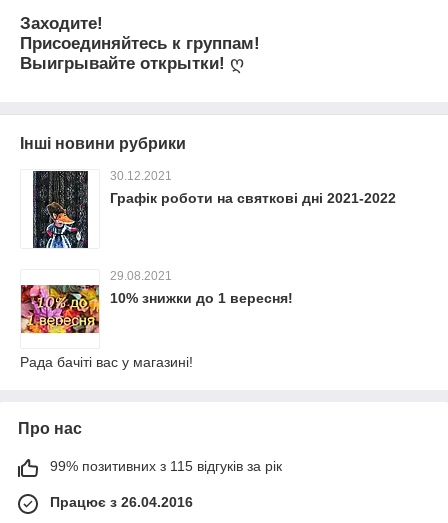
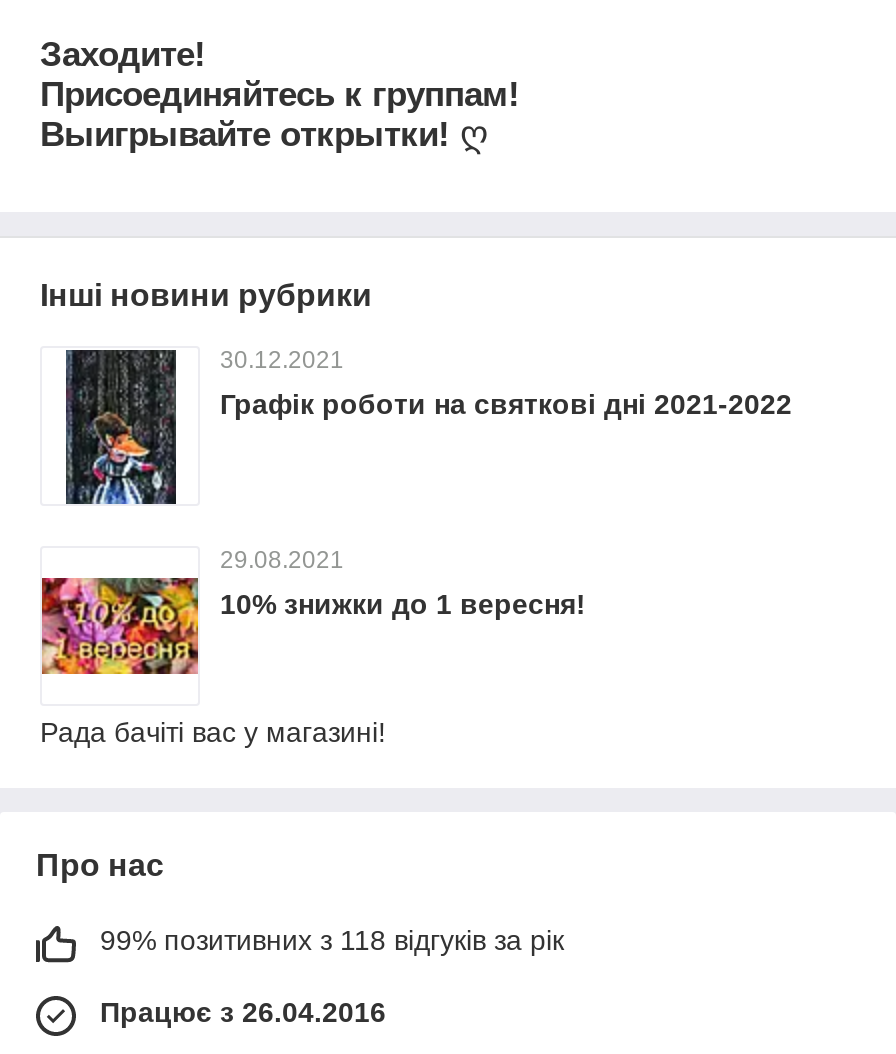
[50,458,282,474] 99% позитивних з 115 відгуків за рік -> [100,924,564,956] 99% позитивних з 118 відгуків за рік

